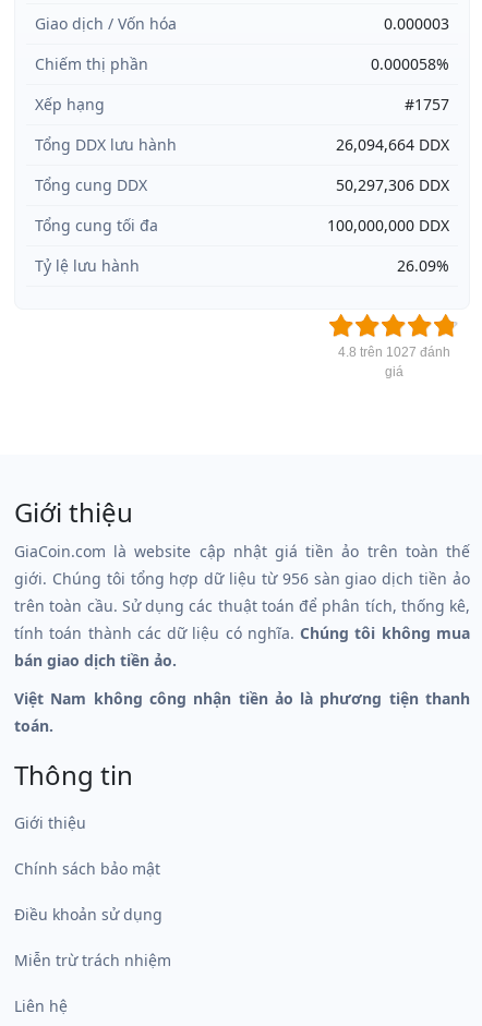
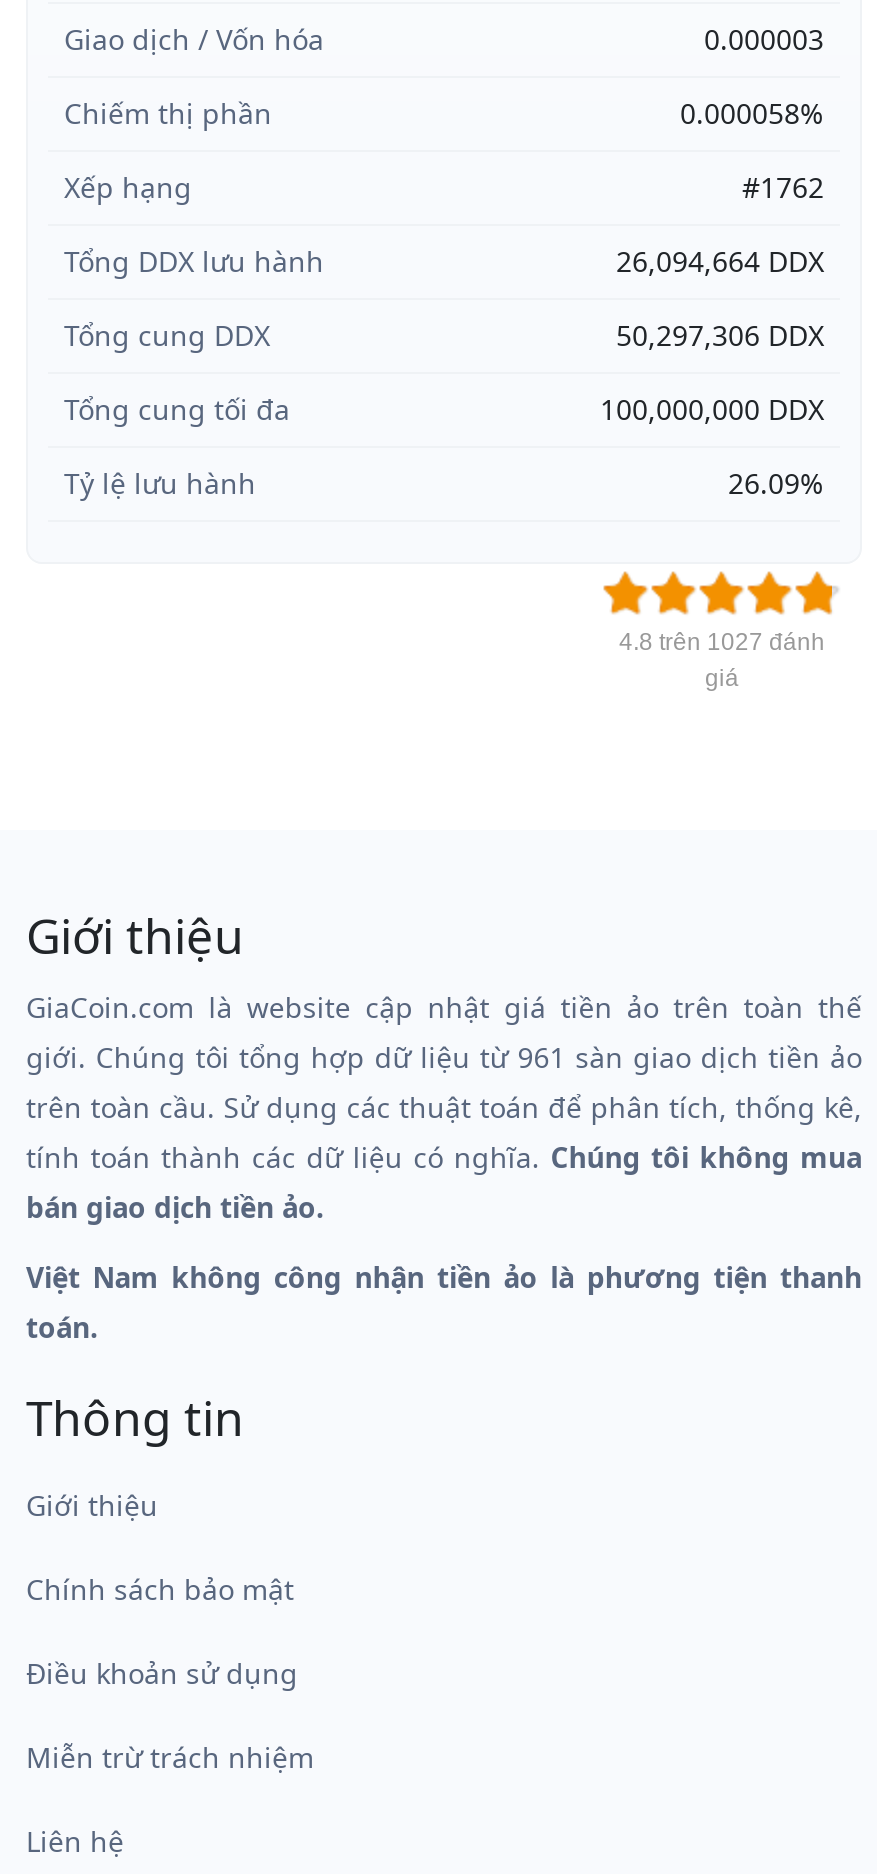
[405,93,449,114] #1757 -> [742,167,824,205] #1762
[14,568,470,588] giới. Chúng tôi tổng hợp dữ liệu từ 956 sàn giao dịch tiền ảo -> [26,1037,862,1075] giới. Chúng tôi tổng hợp dữ liệu từ 961 sàn giao dịch tiền ảo

